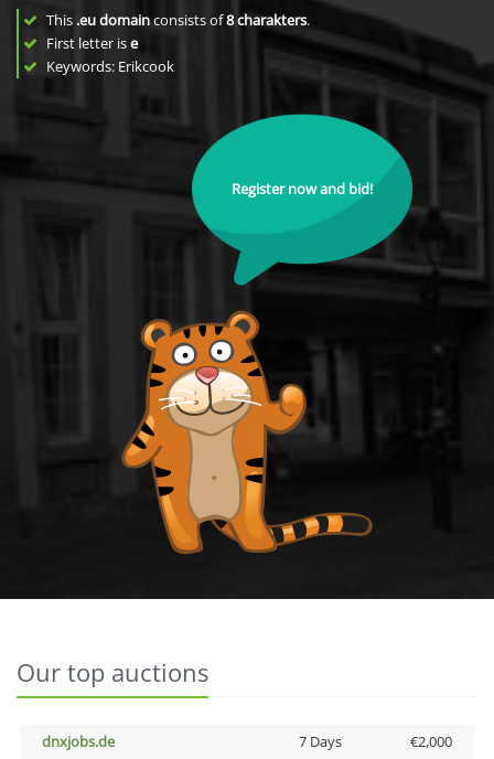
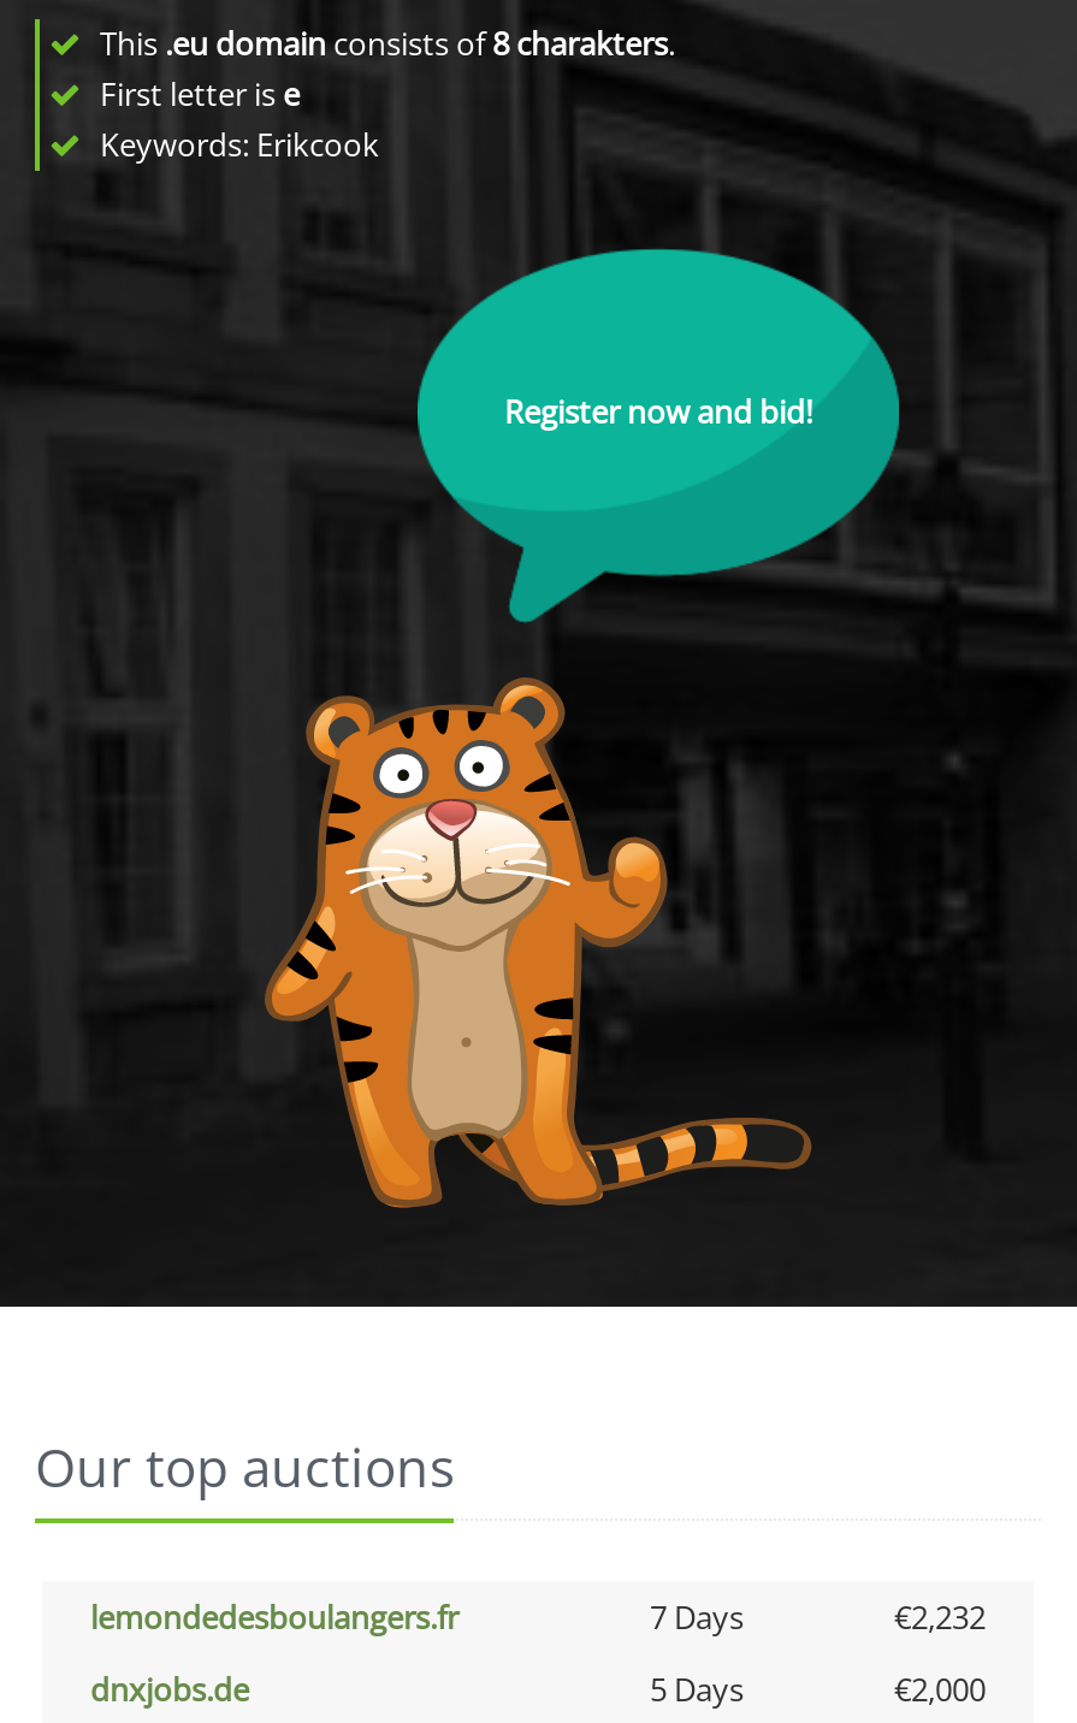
none -> [90,1595,986,1639] lemondedesboulangers.fr | 7 Days | €2,232
[298,731,341,751] 7 Days -> [650,1668,744,1711] 5 Days

